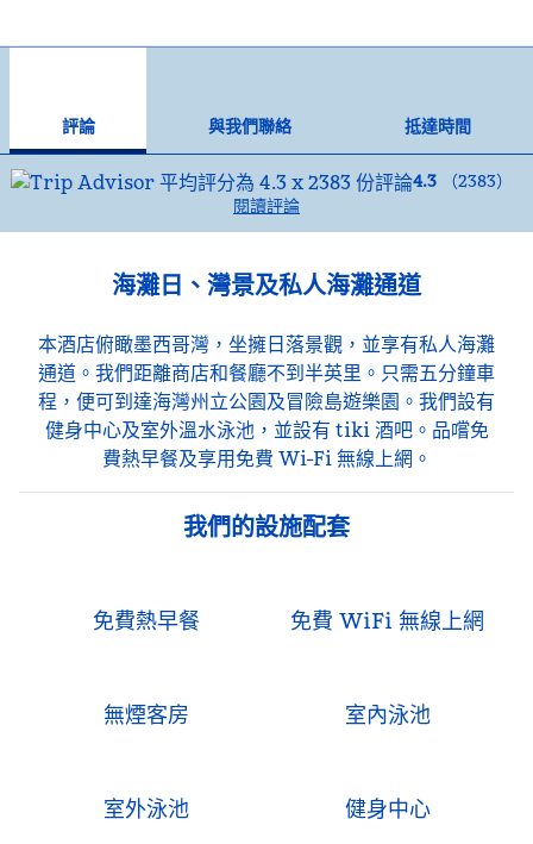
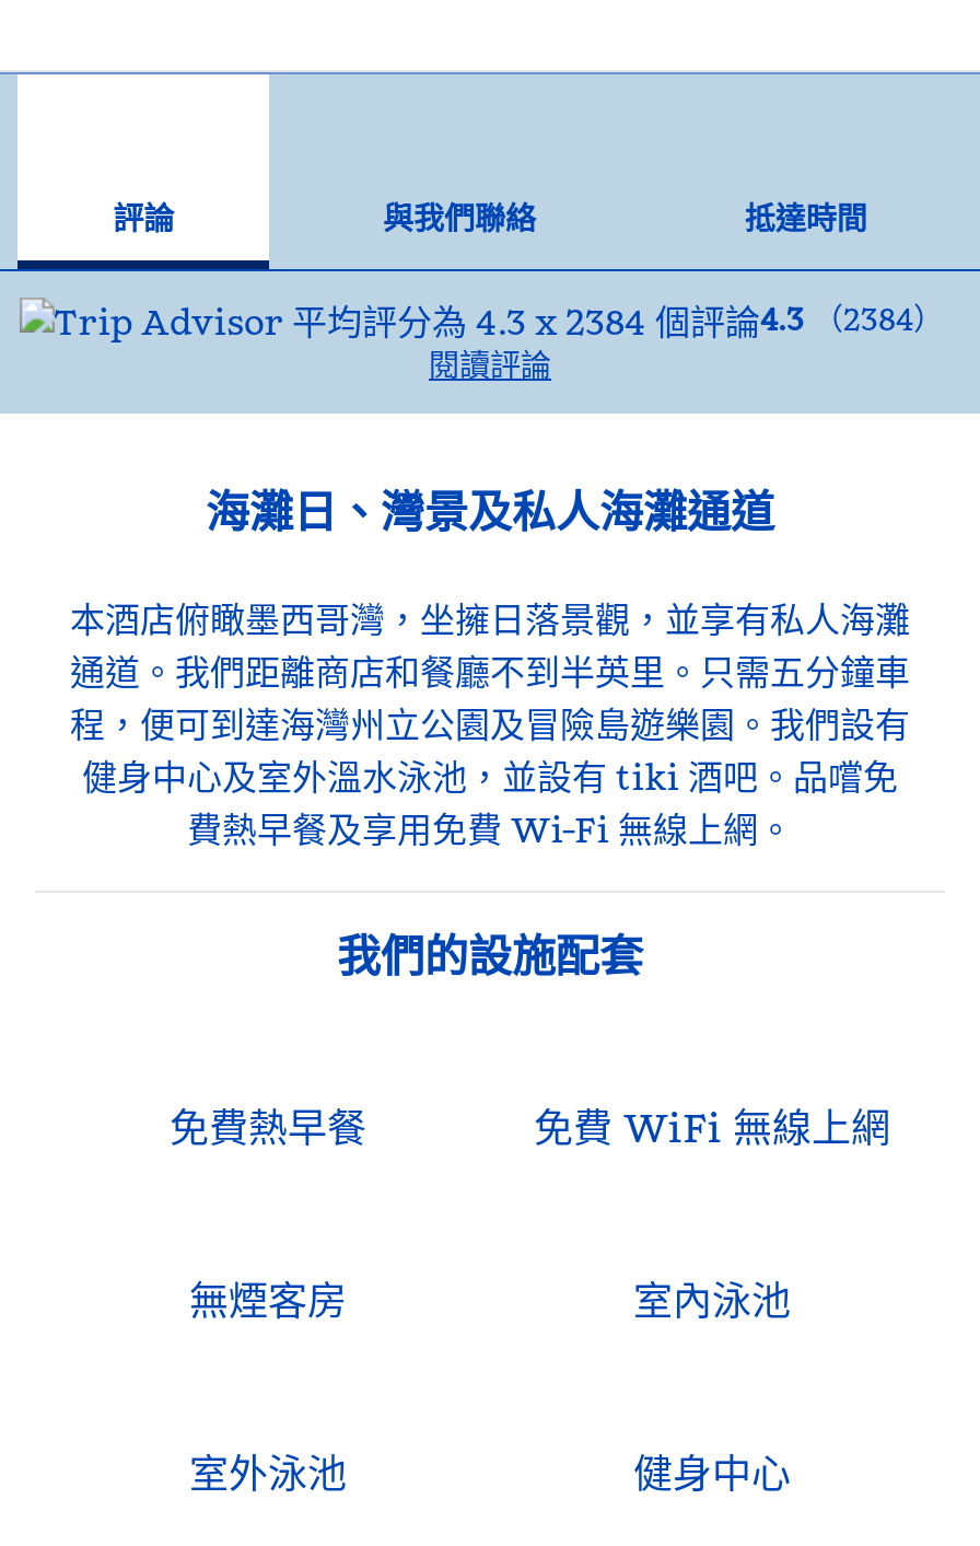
[413,170,513,192] 4.3 （2383） -> [760,300,944,339] 4.3 （2384）

